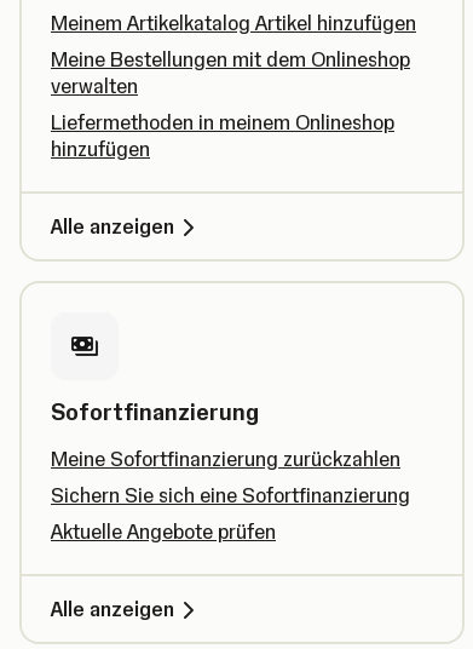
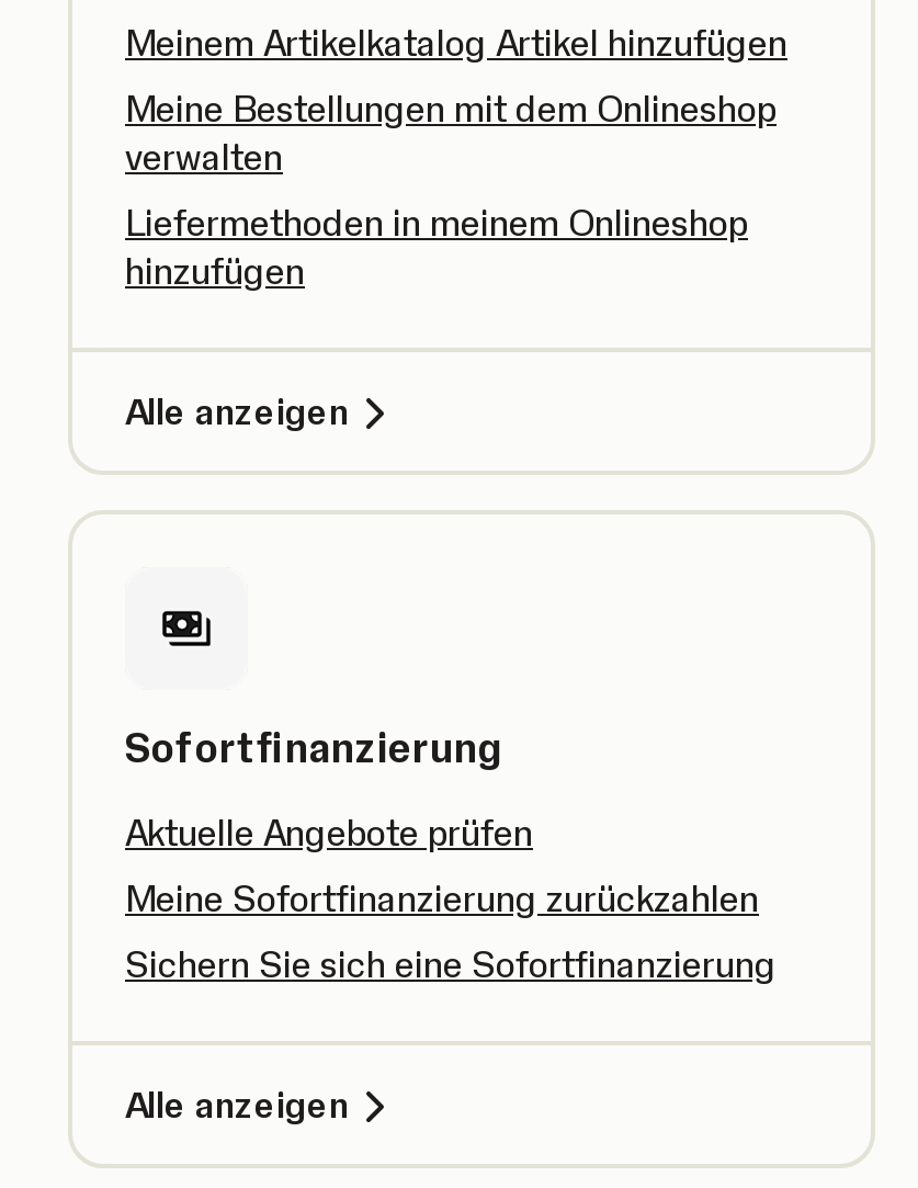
moved [51,447,410,507] -> [125,876,777,986]: Meine Sofortfinanzierung zurückzahlen | Sichern Sie sich eine Sofortfinanzierung
moved [51,519,276,544] -> [125,811,533,855]: Aktuelle Angebote prüfen

